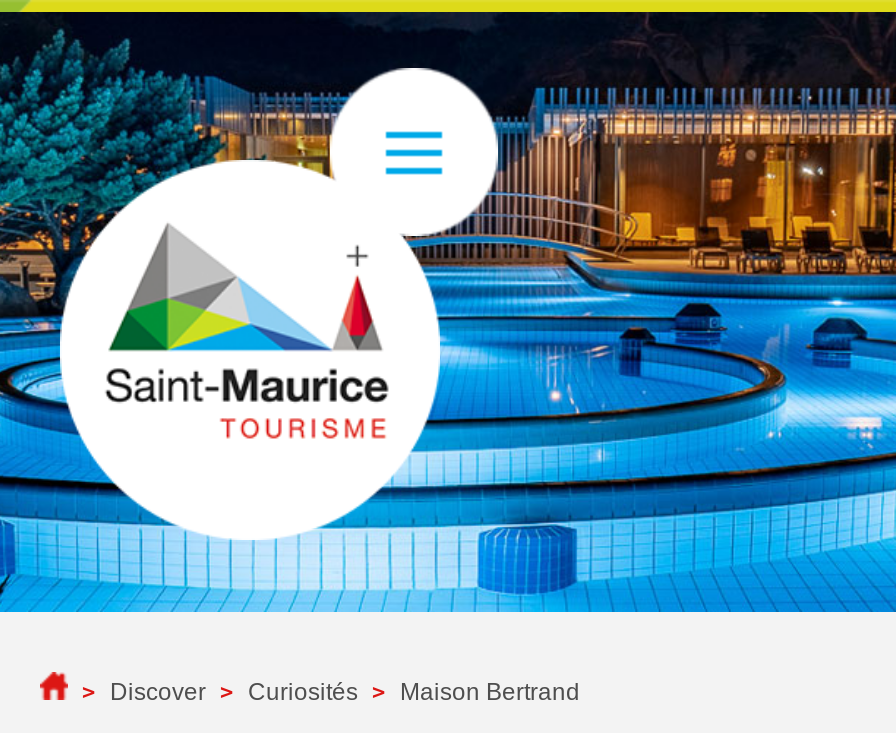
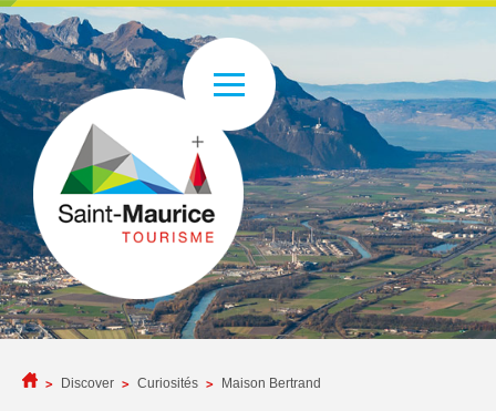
[6,10,890,614] [image] -> [3,6,493,340] [image]

